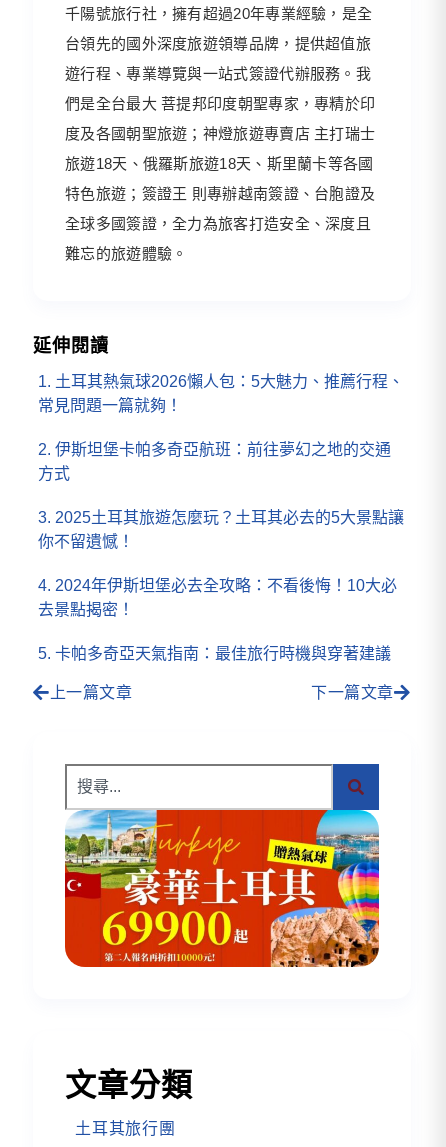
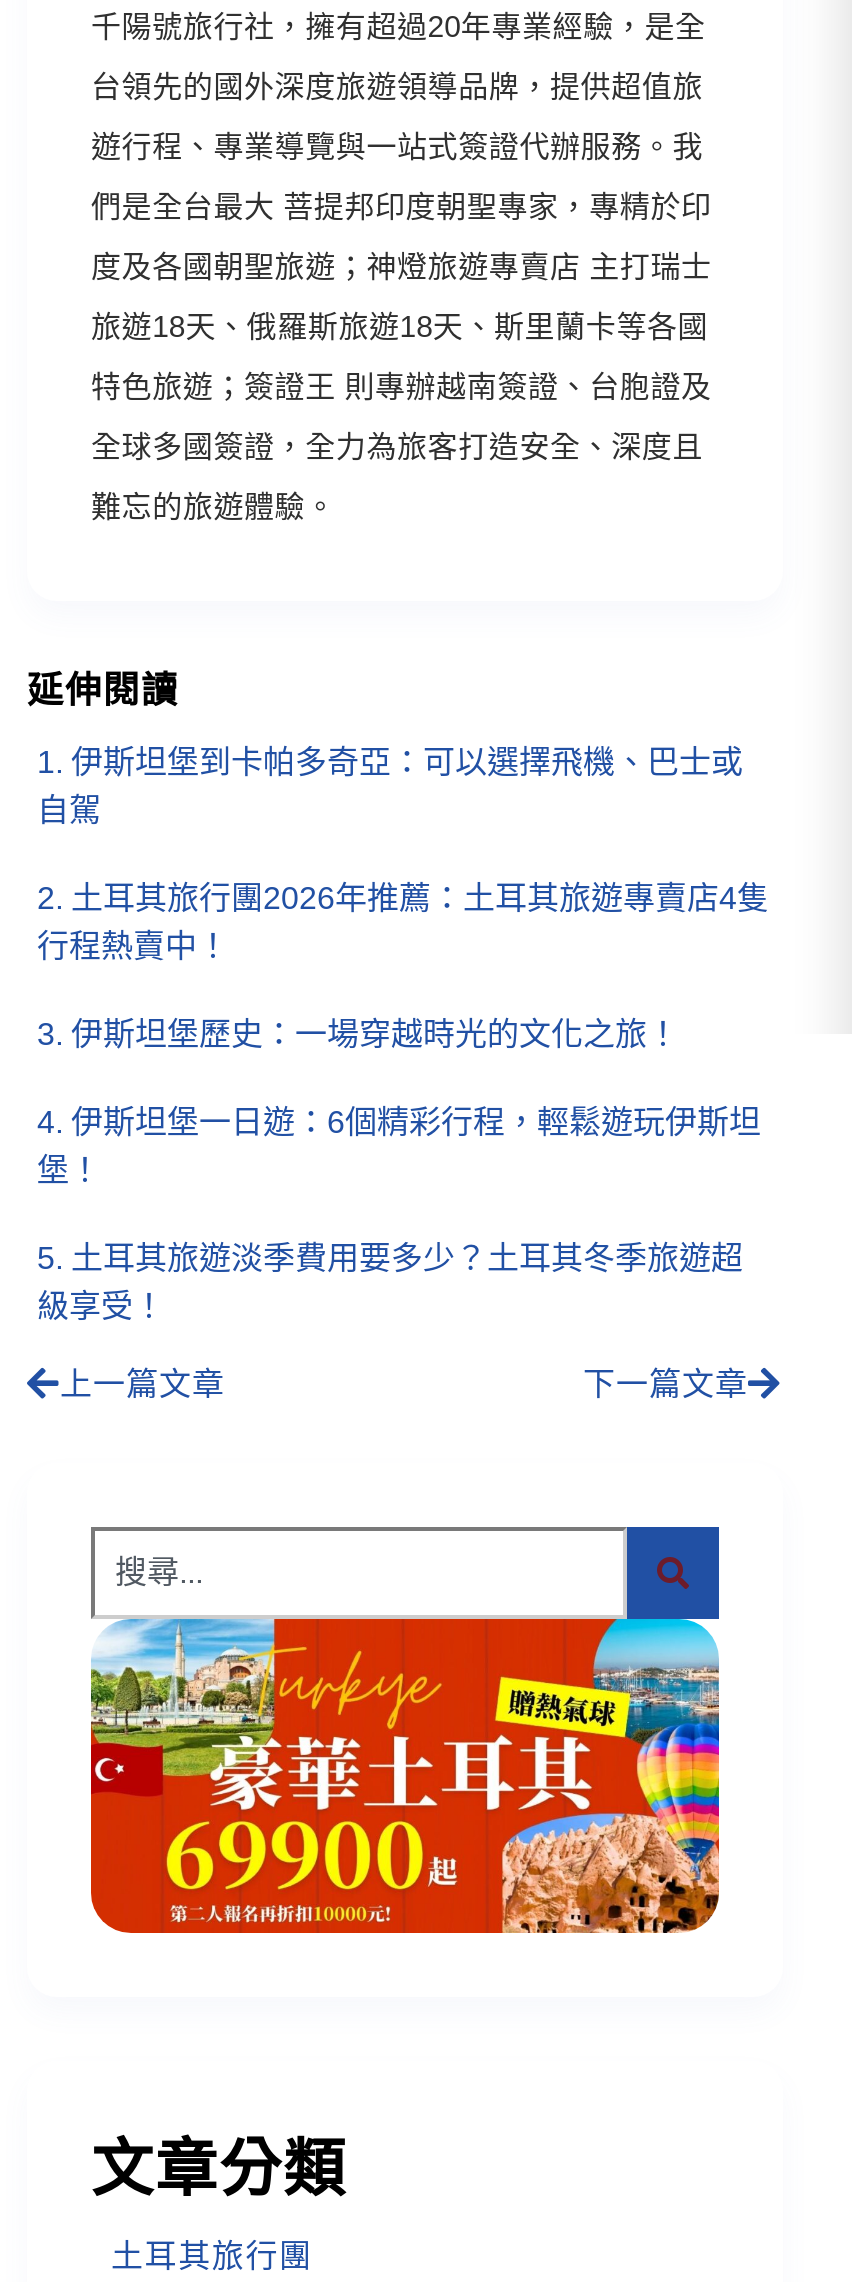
[38,373,404,414] 土耳其熱氣球2026懶人包：5大魅力、推薦行程、 | 常見問題一篇就夠！ -> [37,746,743,828] 伊斯坦堡到卡帕多奇亞：可以選擇飛機、巴士或 | 自駕
[38,441,391,482] 伊斯坦堡卡帕多奇亞航班：前往夢幻之地的交通 | 方式 -> [37,882,769,964] 土耳其旅行團2026年推薦：土耳其旅遊專賣店4隻 | 行程熱賣中！
[38,509,404,550] 2025土耳其旅遊怎麼玩？土耳其必去的5大景點讓 | 你不留遺憾！ -> [71,1018,679,1052] 伊斯坦堡歷史：一場穿越時光的文化之旅！
[38,577,397,618] 2024年伊斯坦堡必去全攻略：不看後悔！10大必 | 去景點揭密！ -> [37,1106,761,1188] 伊斯坦堡一日遊：6個精彩行程，輕鬆遊玩伊斯坦 | 堡！
[55,645,391,662] 卡帕多奇亞天氣指南：最佳旅行時機與穿著建議 -> [37,1242,743,1324] 土耳其旅遊淡季費用要多少？土耳其冬季旅遊超 | 級享受！

